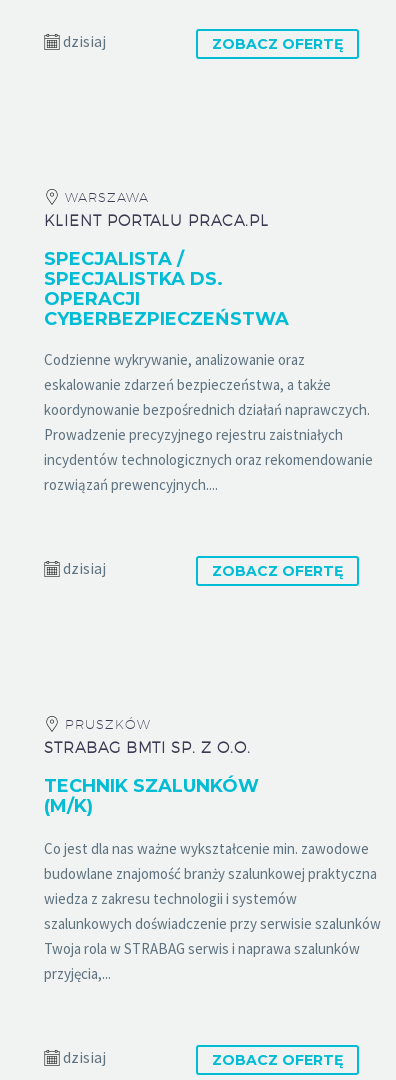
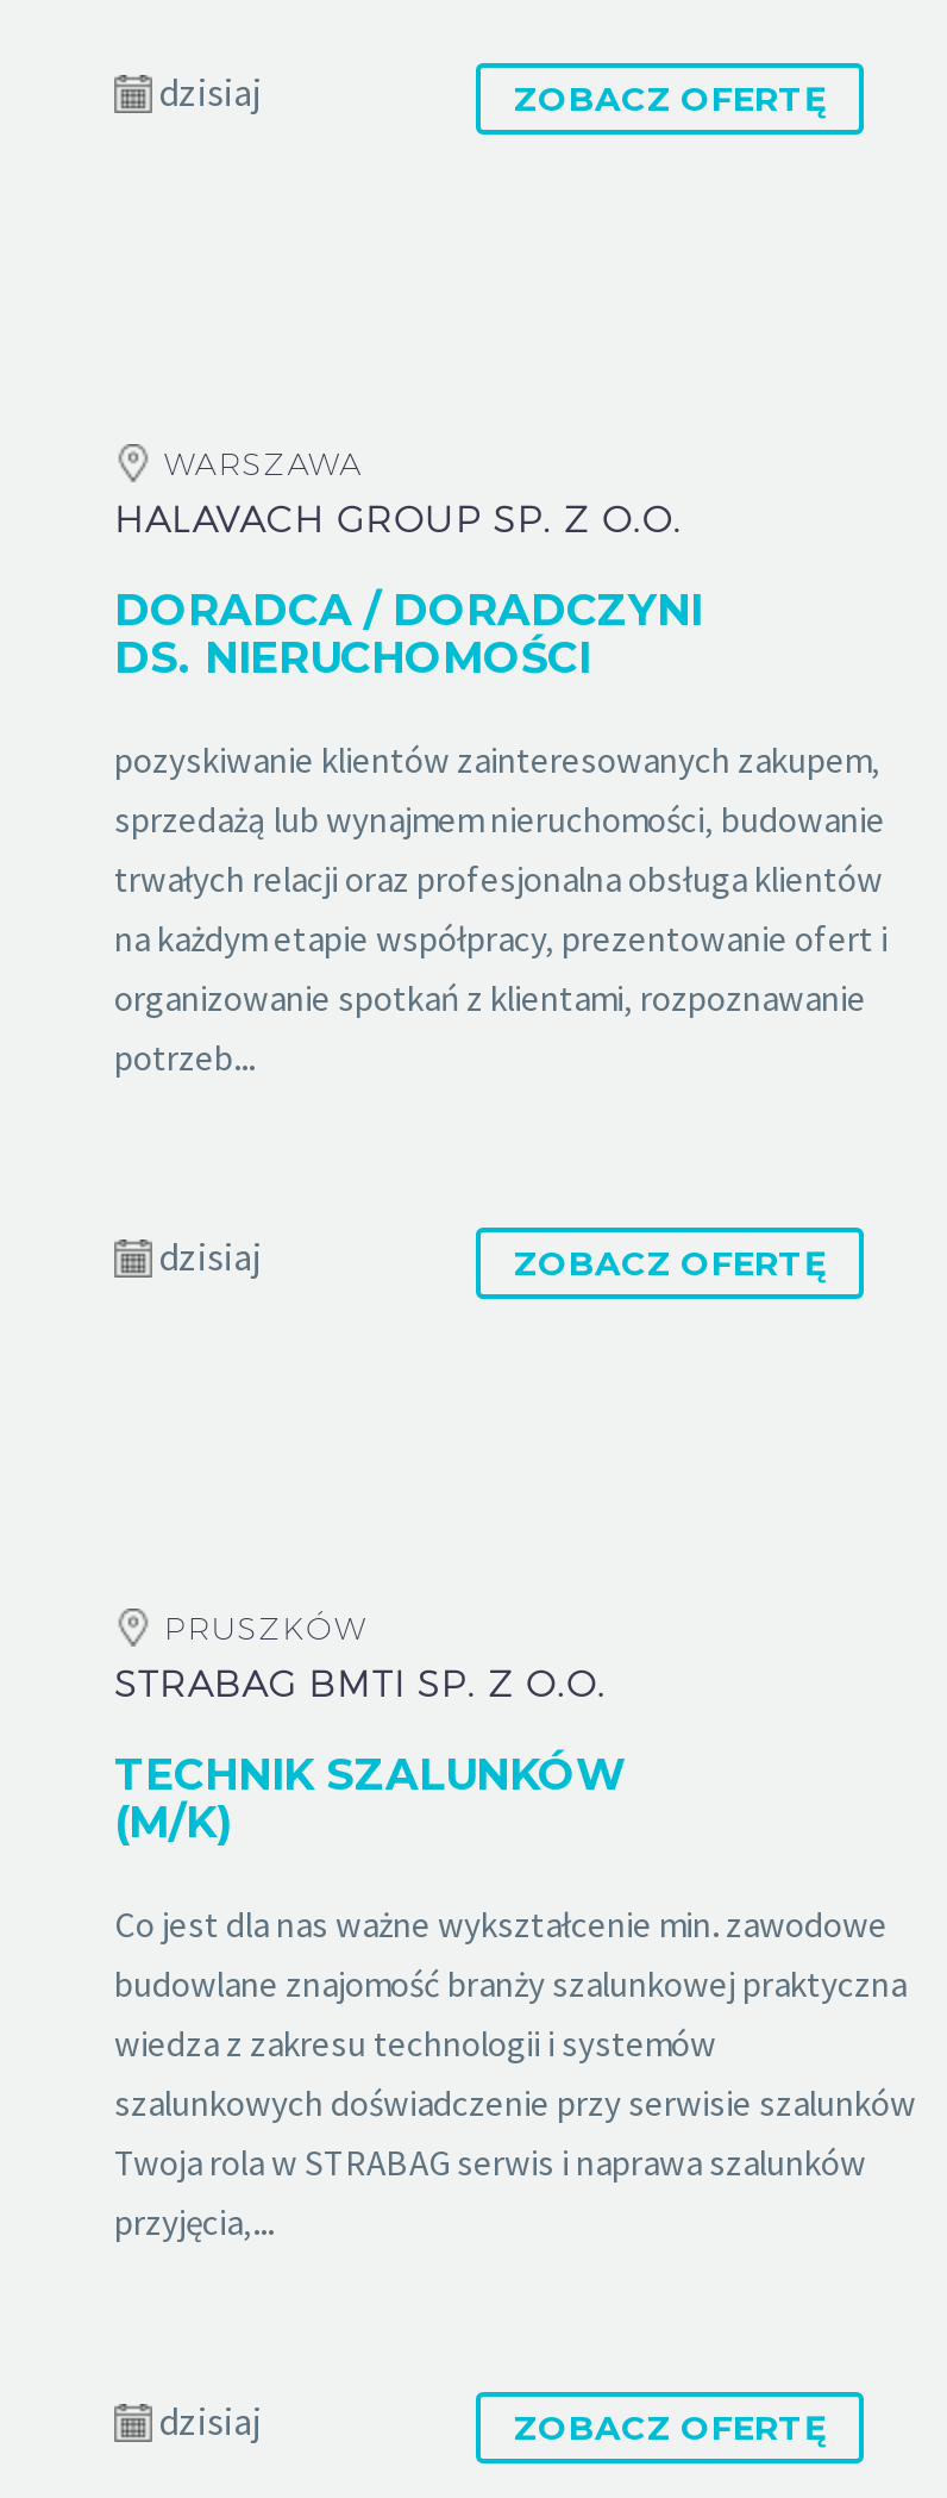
[44,212,269,229] KLIENT PORTALU PRACA.PL -> [114,499,682,540] HALAVACH GROUP SP. Z O.O.
[44,248,289,330] SPECJALISTA / | SPECJALISTKA DS. | OPERACJI | CYBERBEZPIECZEŃSTWA -> [114,584,702,684] DORADCA / DORADCZYNI | DS. NIERUCHOMOŚCI
[44,350,373,494] Codzienne wykrywanie, analizowanie oraz | eskalowanie zdarzeń bezpieczeństwa, a także | koordynowanie bezpośrednich działań naprawczych. | Prowadzenie precyzyjnego rejestru zaistniałych | incydentów technologicznych oraz rekomendowanie | rozwiązań prewencyjnych.... -> [114,738,888,1081] pozyskiwanie klientów zainteresowanych zakupem, | sprzedażą lub wynajmem nieruchomości, budowanie | trwałych relacji oraz profesjonalna obsługa klientów | na każdym etapie współpracy, prezentowanie ofert i | organizowanie spotkań z klientami, rozpoznawanie | potrzeb...

